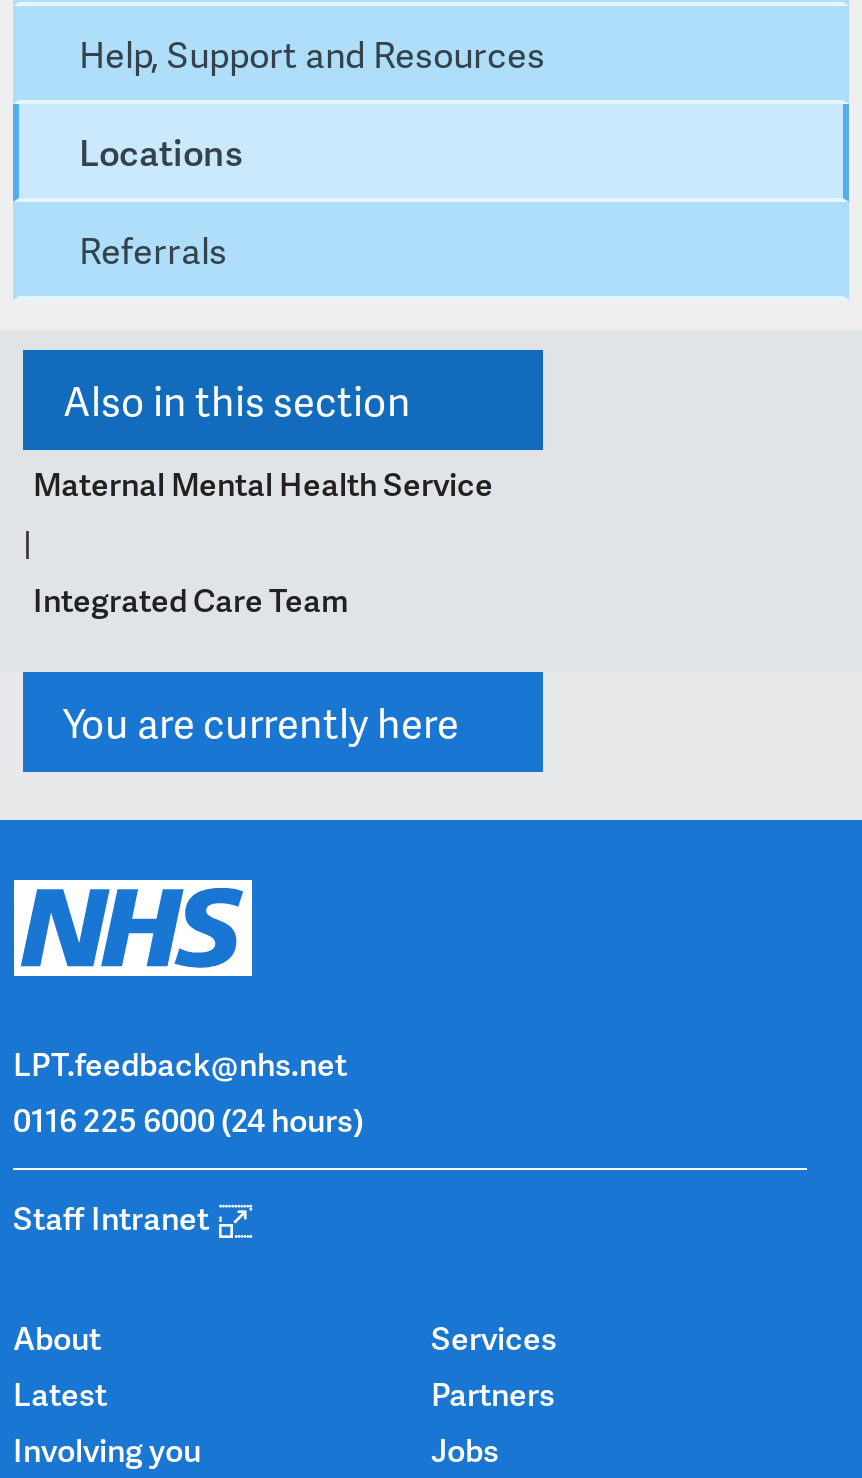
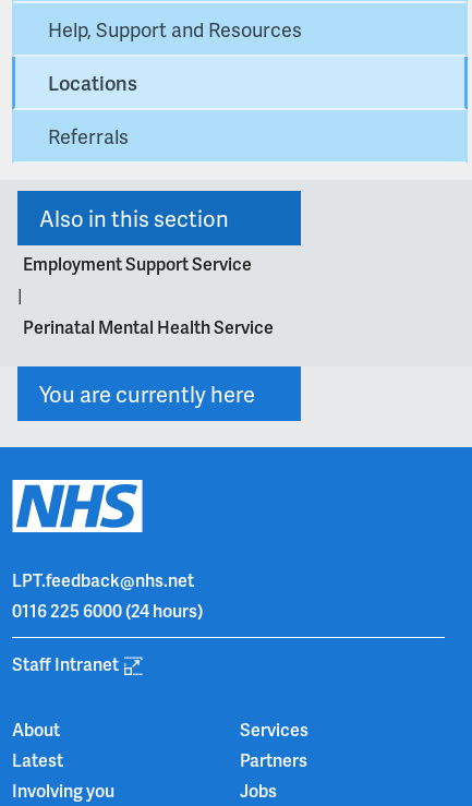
[33,460,493,506] Maternal Mental Health Service -> [23,251,252,276] Employment Support Service
[33,576,349,622] Integrated Care Team -> [23,314,274,339] Perinatal Mental Health Service

